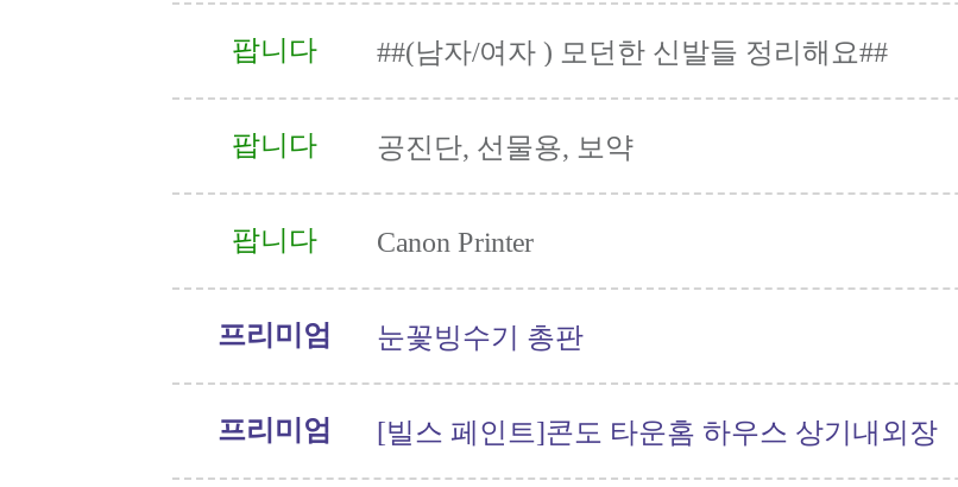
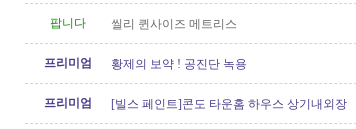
[232,36,888,259] ##(남자/여자 ) 모던한 신발들 정리해요## | 팝니다 | 공진단, 선물용, 보약 | 팝니다 | Canon Printer -> [111,17,237,31] 씰리 퀸사이즈 메트리스
[377,321,584,354] 눈꽃빙수기 총판 -> [111,57,247,71] 황제의 보약 ! 공진단 녹용

